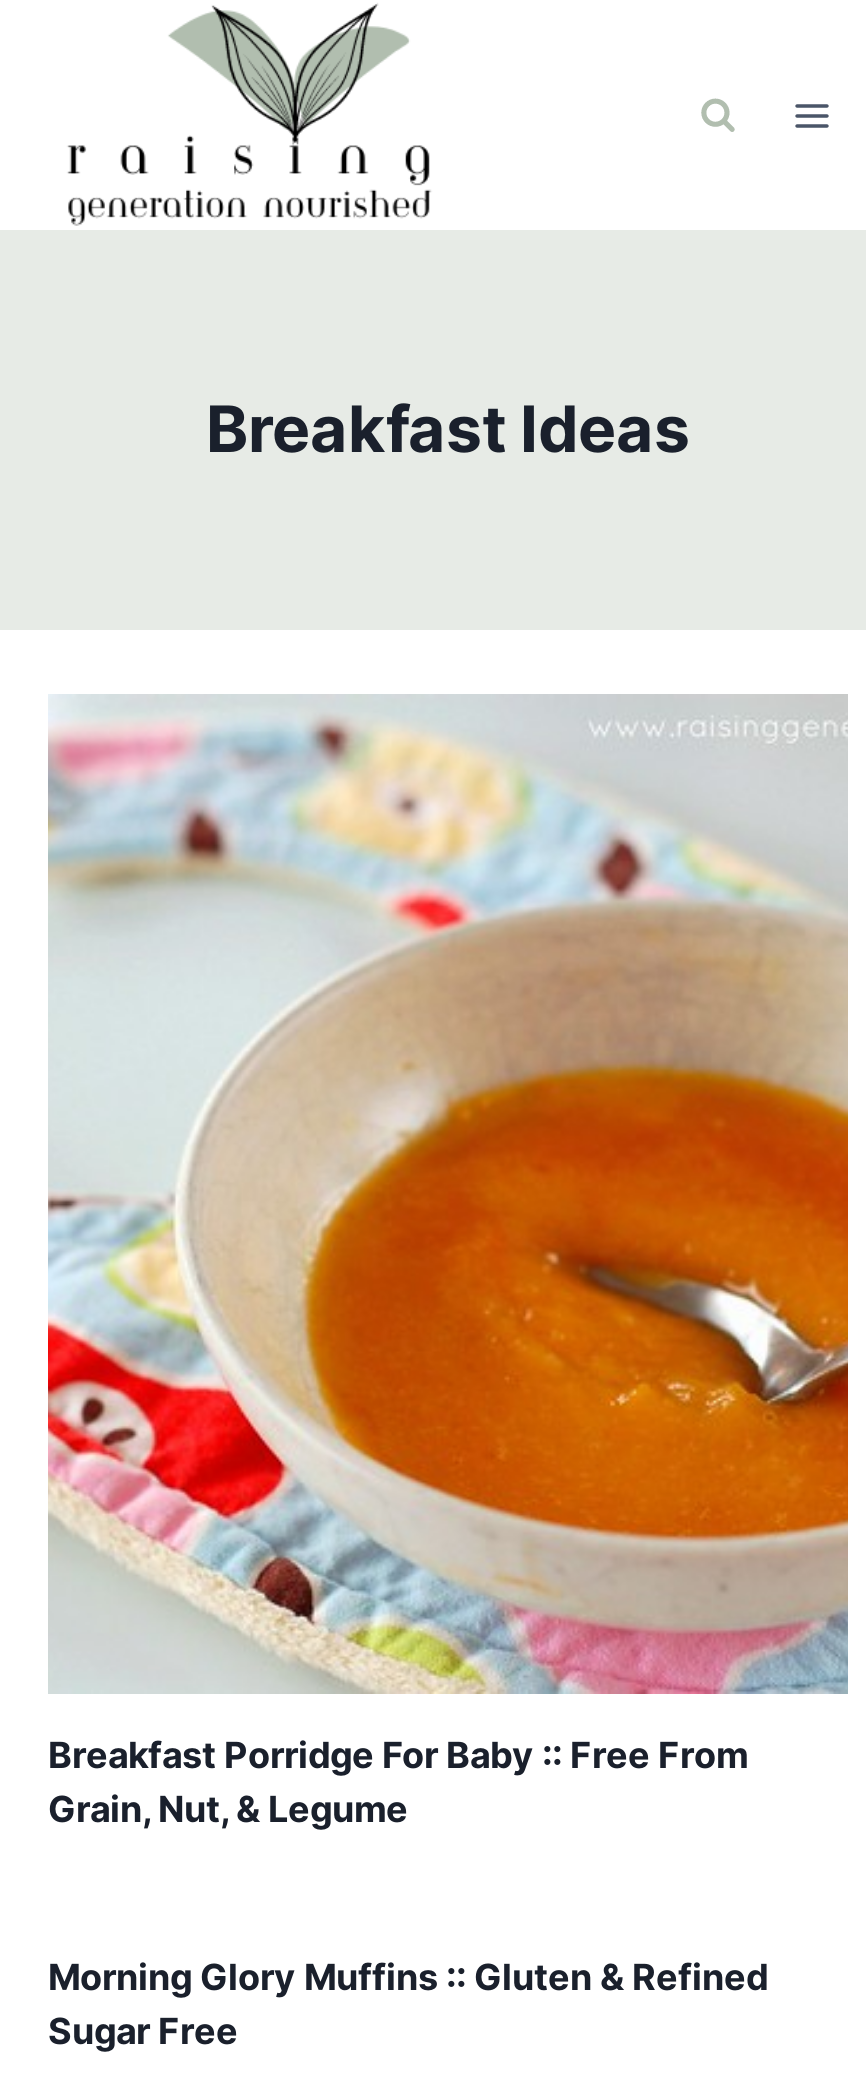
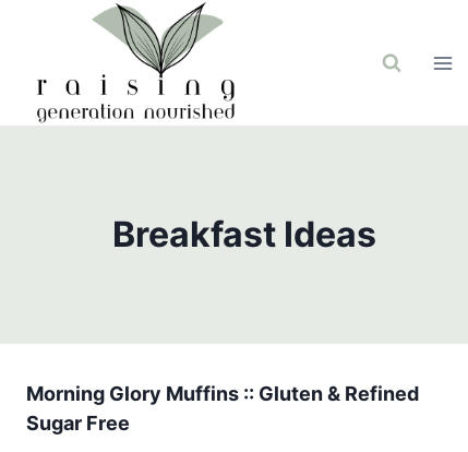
[46,694,850,1830] [image] | Breakfast Porridge For Baby :: Free From | Grain, Nut, & Legume -> none

